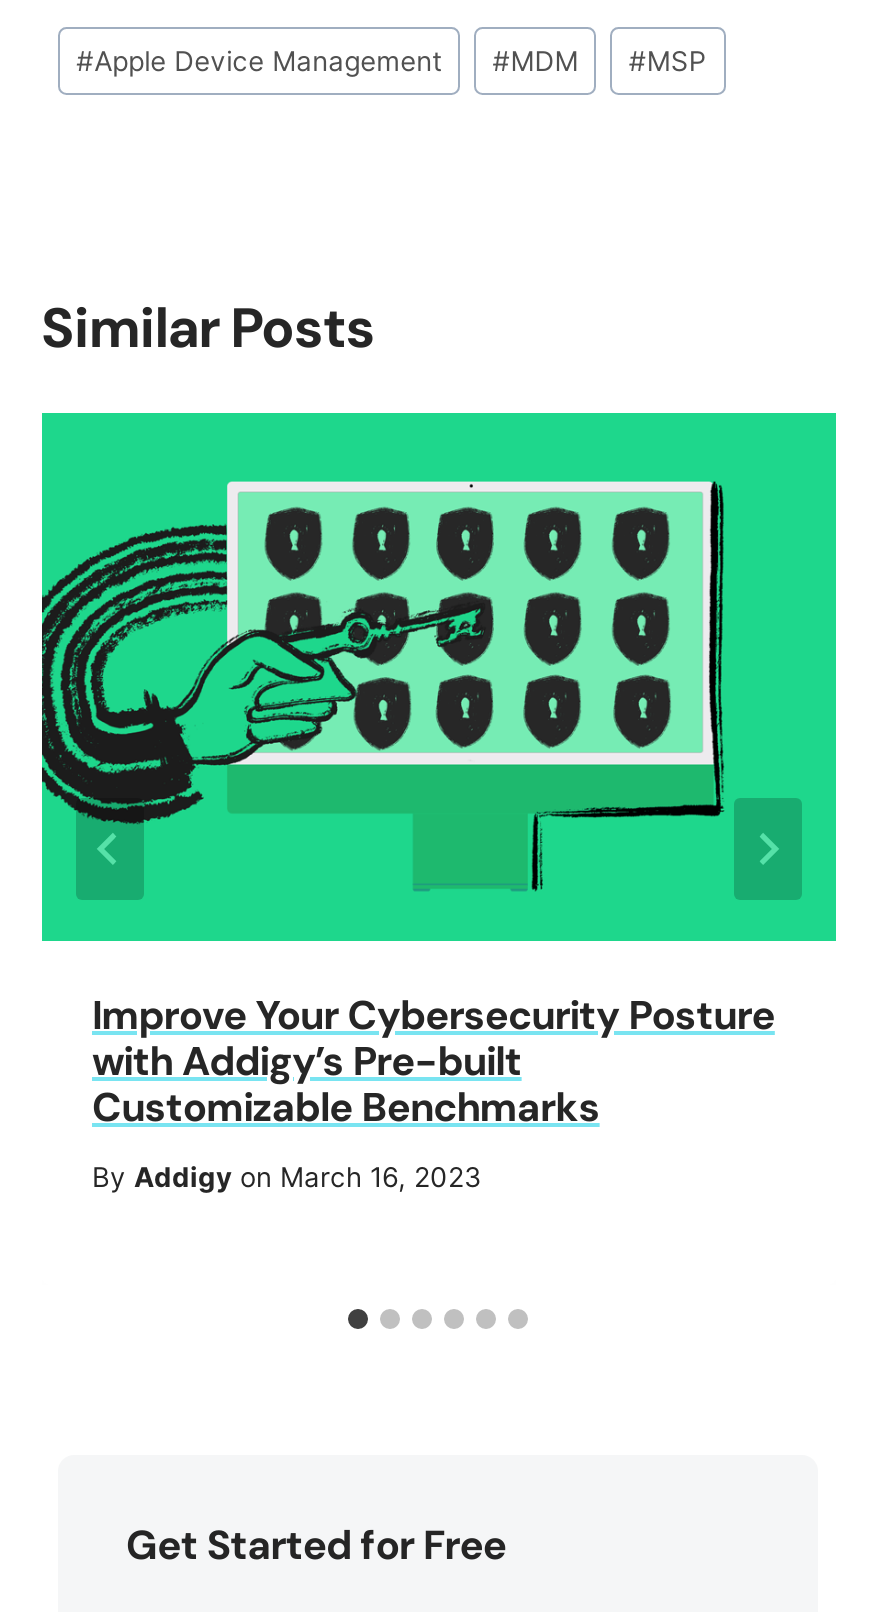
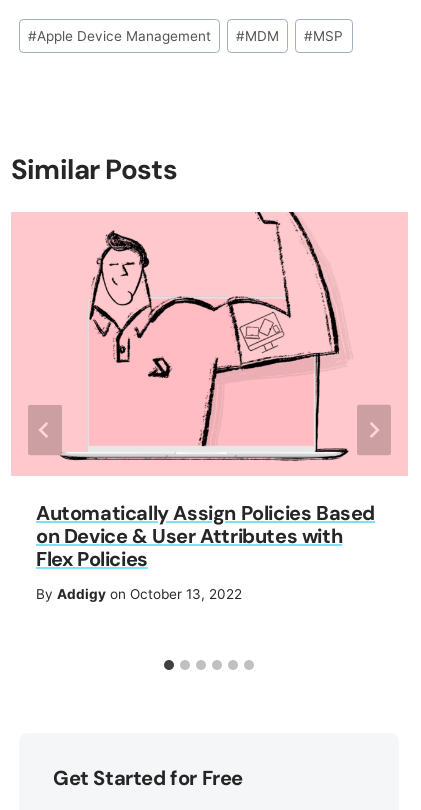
[40,411,838,1132] [image] | Improve Your Cybersecurity Posture | with Addigy’s Pre-built | Customizable Benchmarks -> [11,211,408,572] [image] | Automatically Assign Policies Based | on Device & User Attributes with | Flex Policies
[92,1162,482,1194] By Addigy on March 16, 2023 -> [36,586,242,602] By Addigy on October 13, 2022

